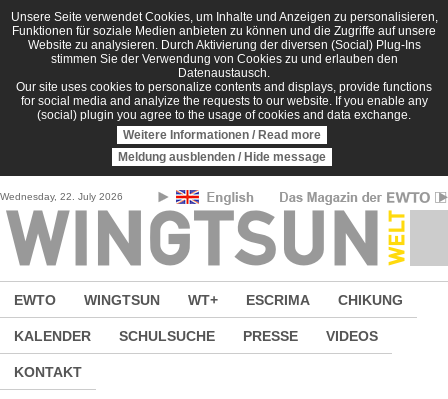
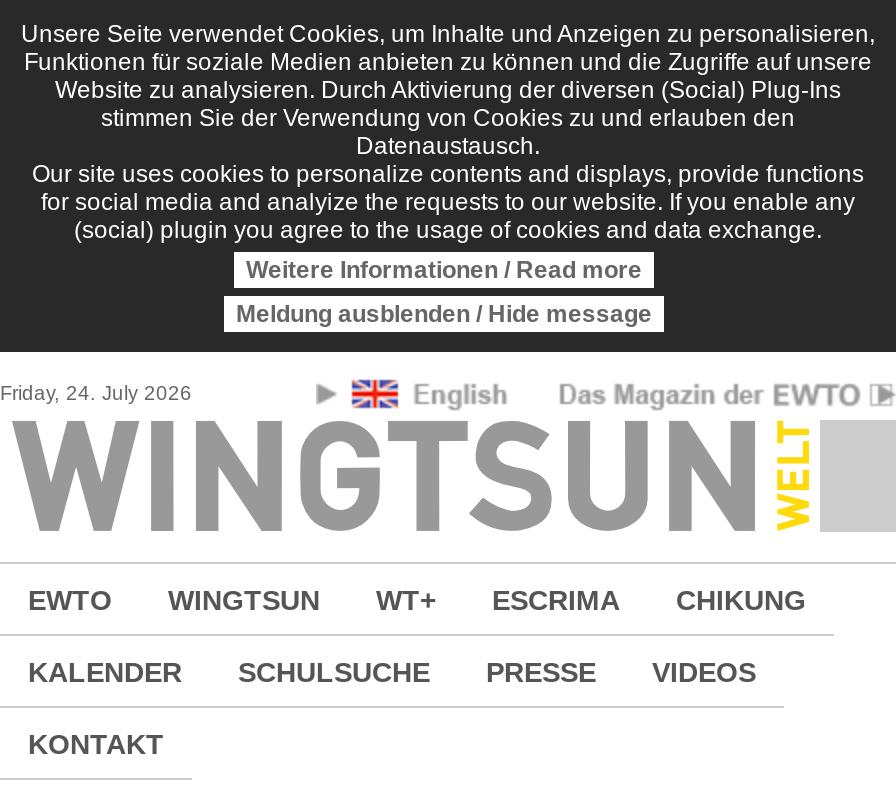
[0,191,123,202] Wednesday, 22. July 2026 -> [0,382,192,404] Friday, 24. July 2026

